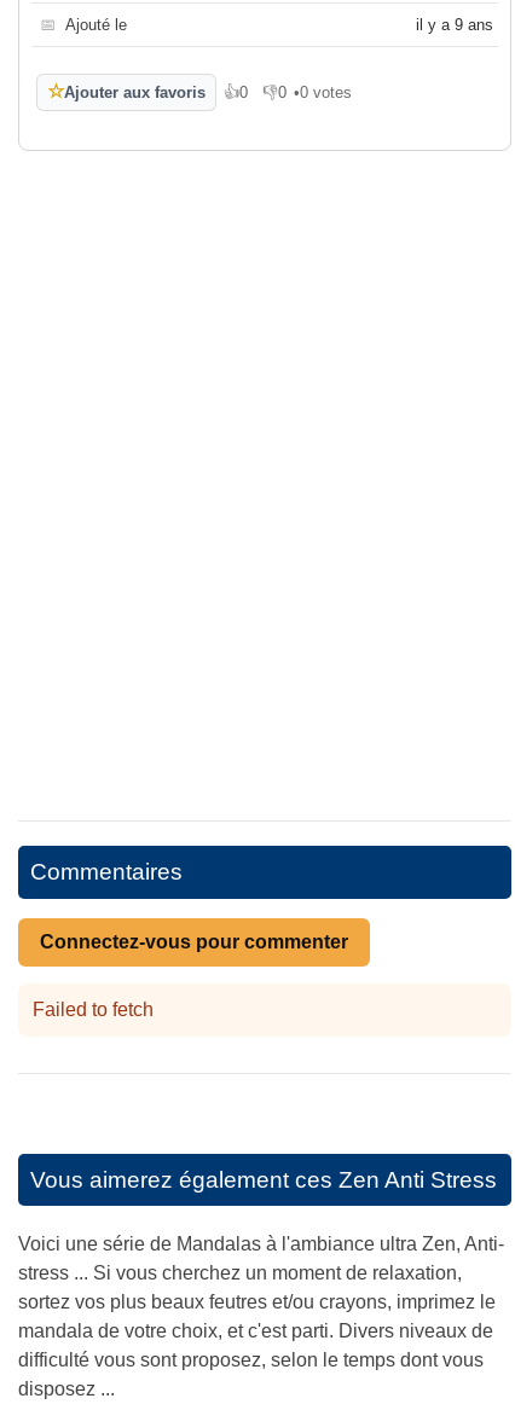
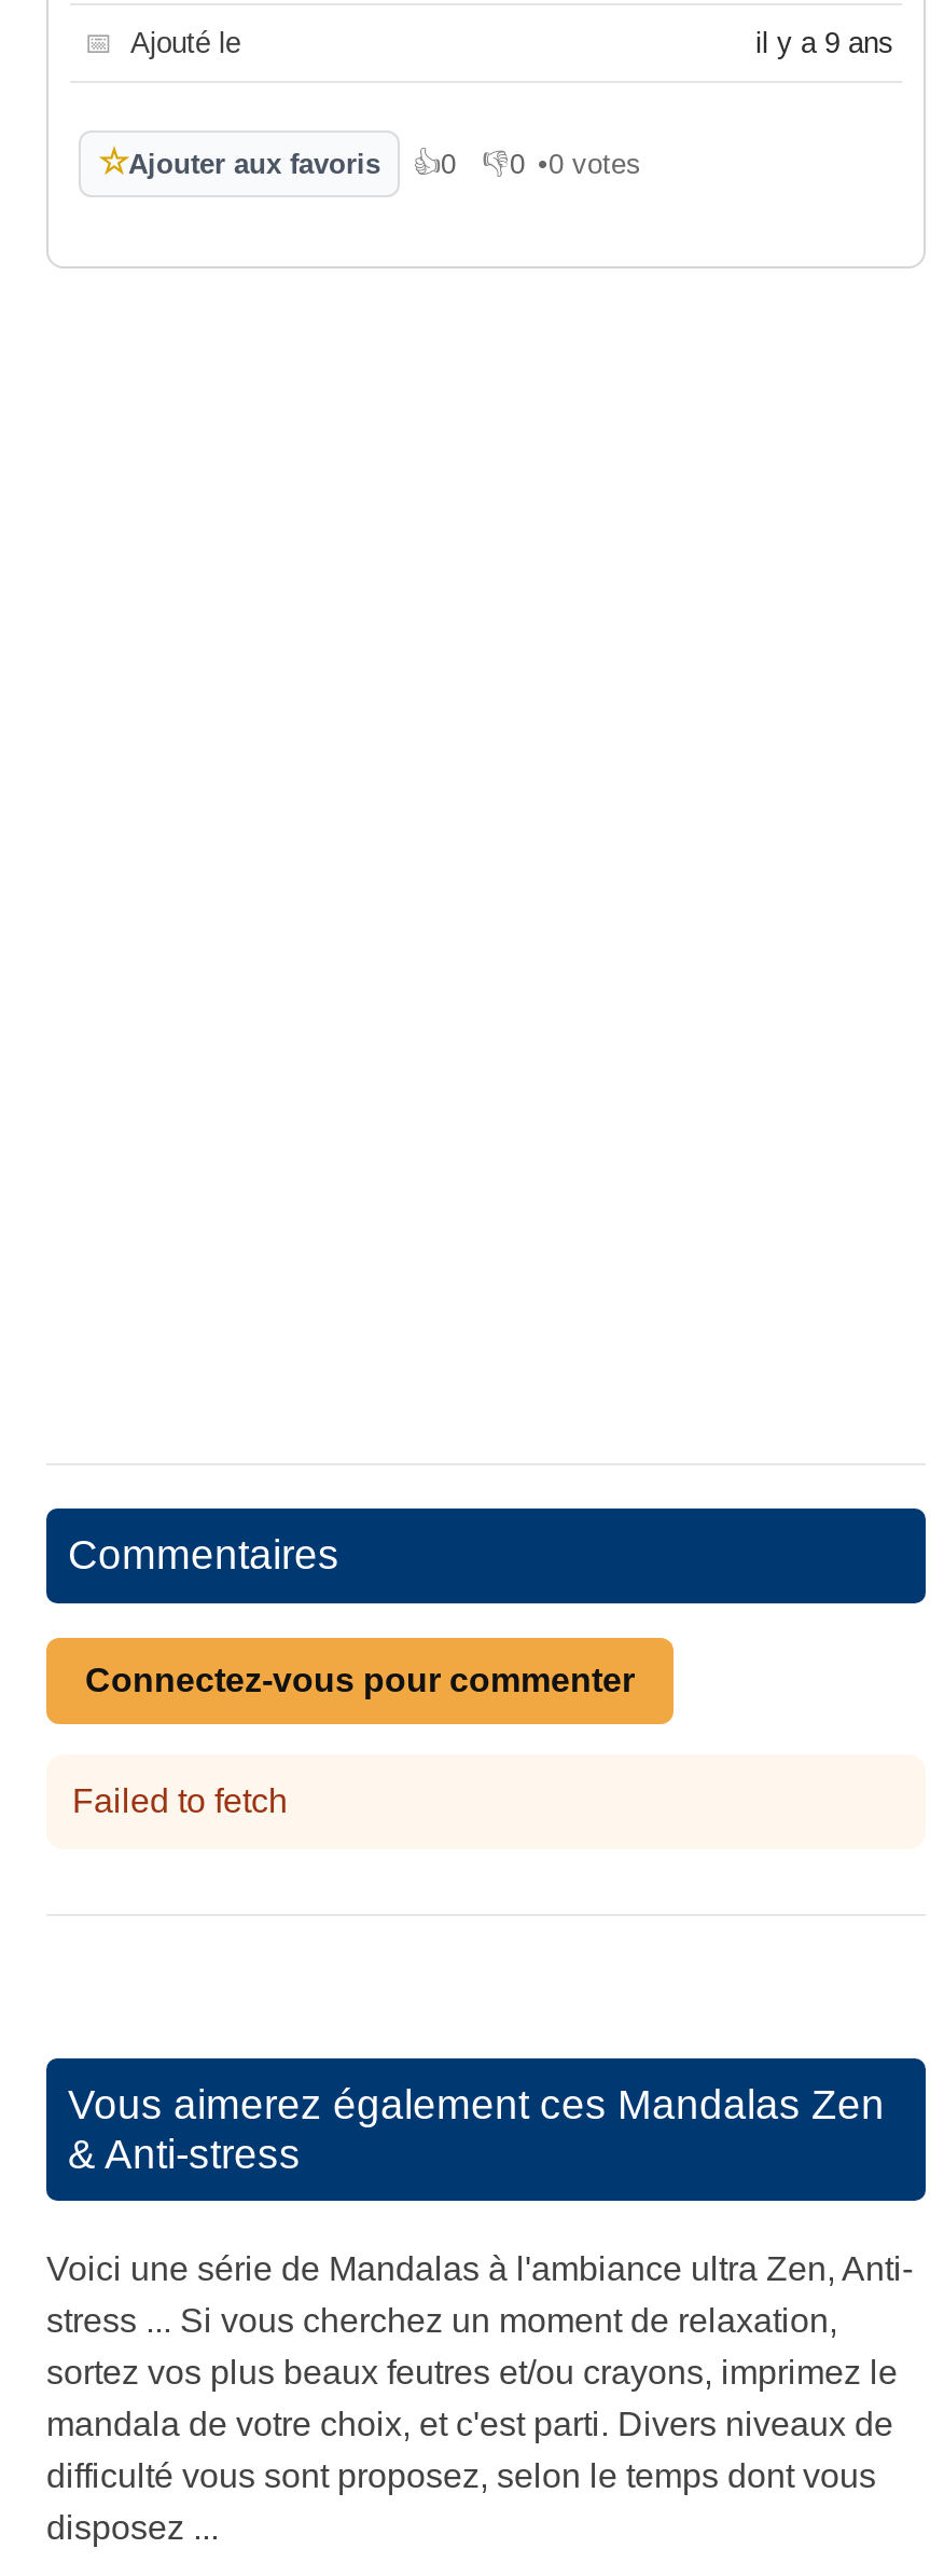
[30,1167,497,1192] Vous aimerez également ces Zen Anti Stress -> [68,2082,885,2177] Vous aimerez également ces Mandalas Zen | & Anti-stress

